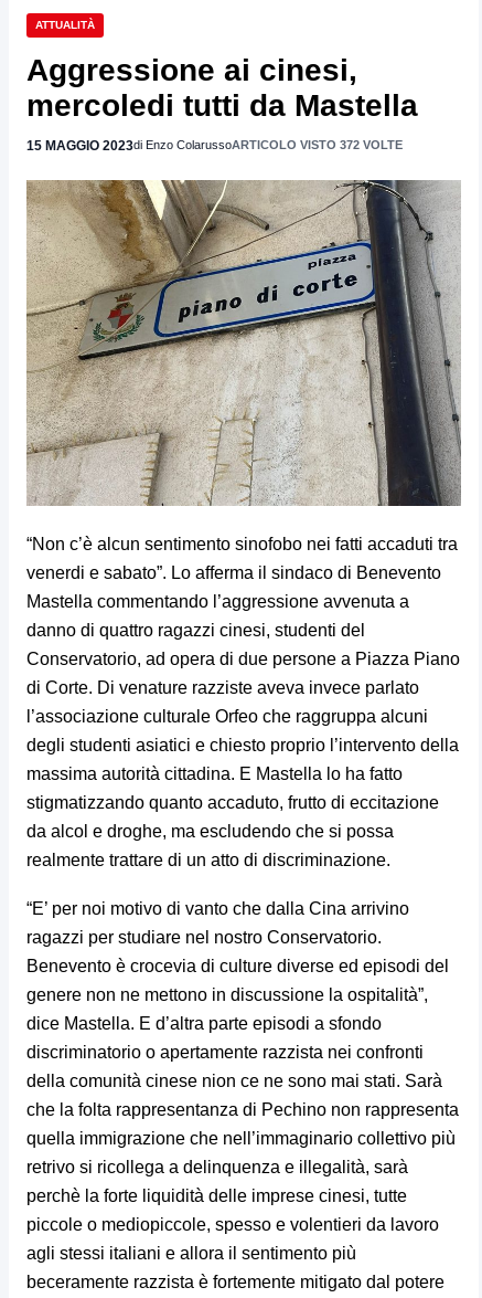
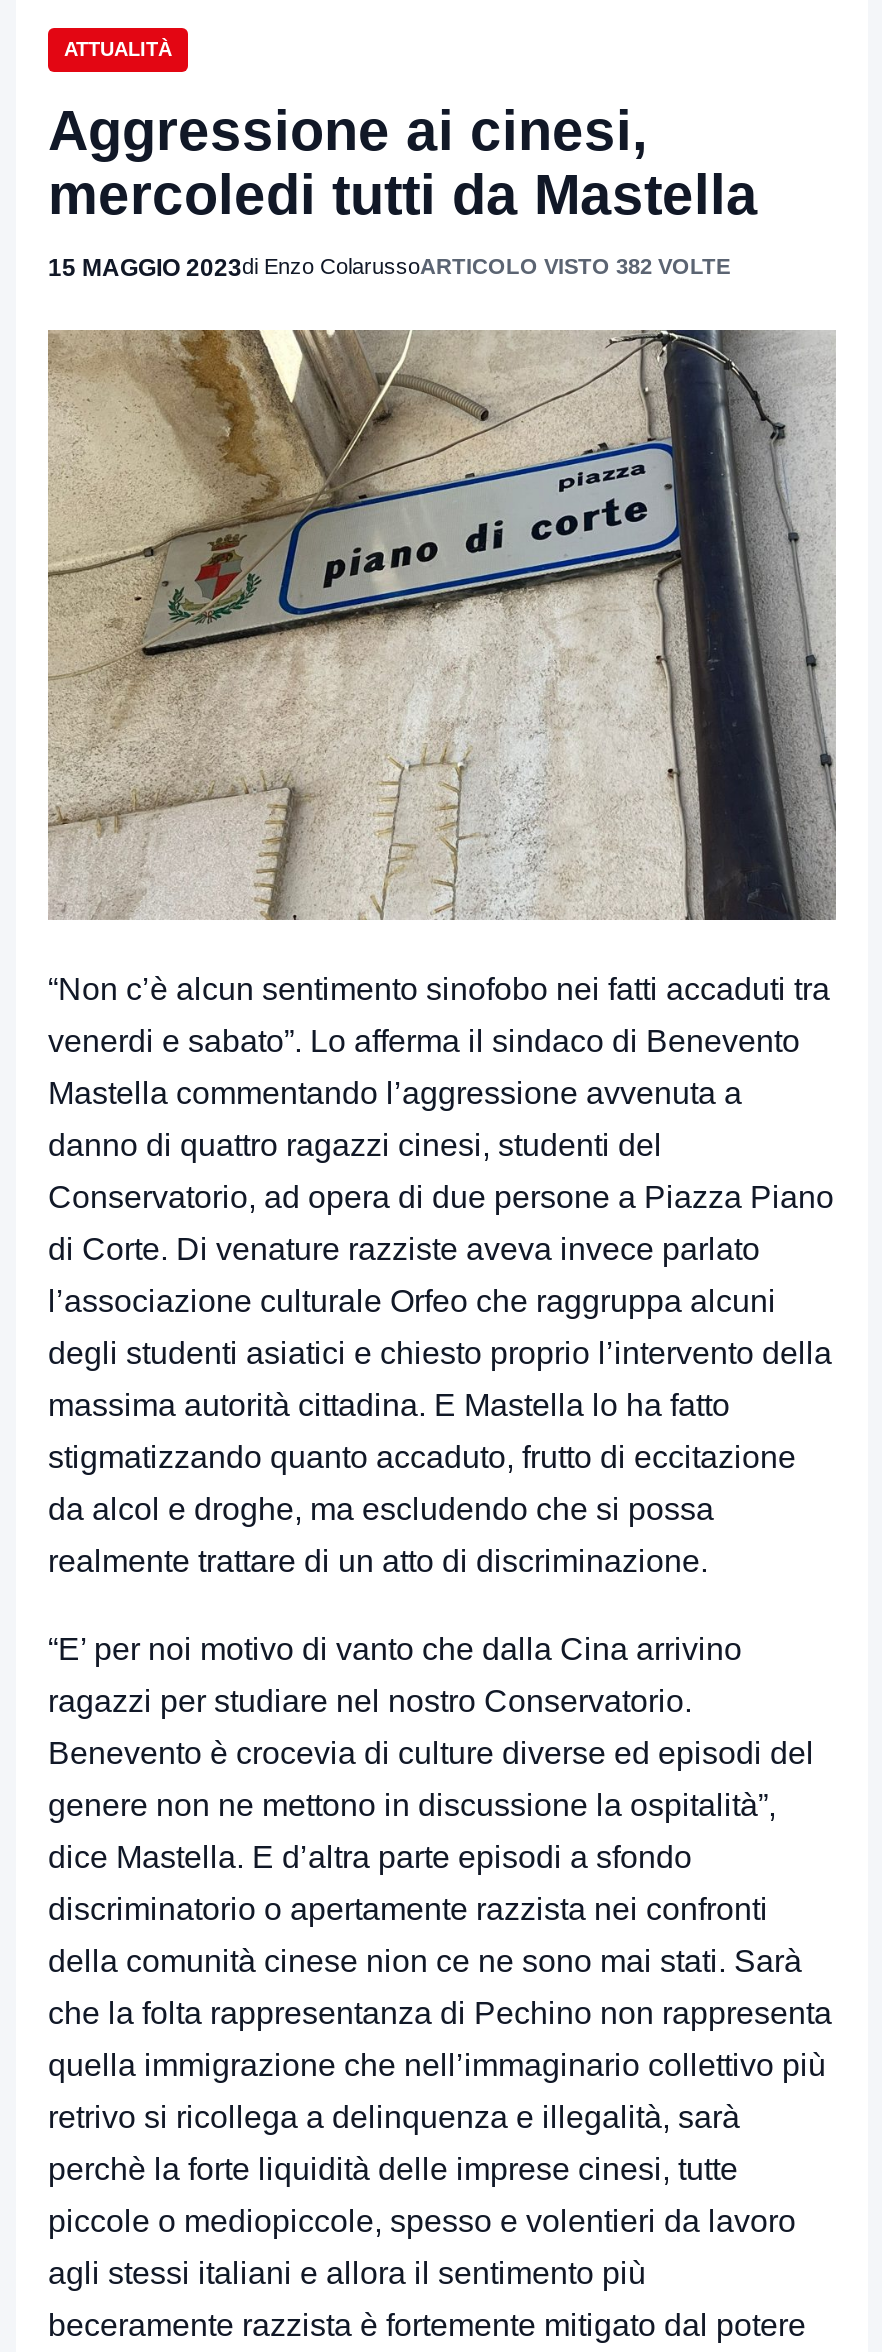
[26,138,403,153] 15 MAGGIO 2023di Enzo ColarussoARTICOLO VISTO 372 VOLTE -> [48,253,730,281] 15 MAGGIO 2023di Enzo ColarussoARTICOLO VISTO 382 VOLTE

